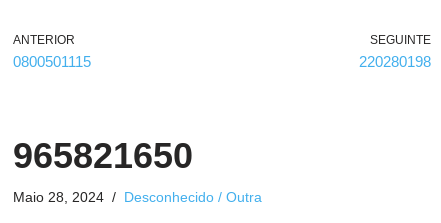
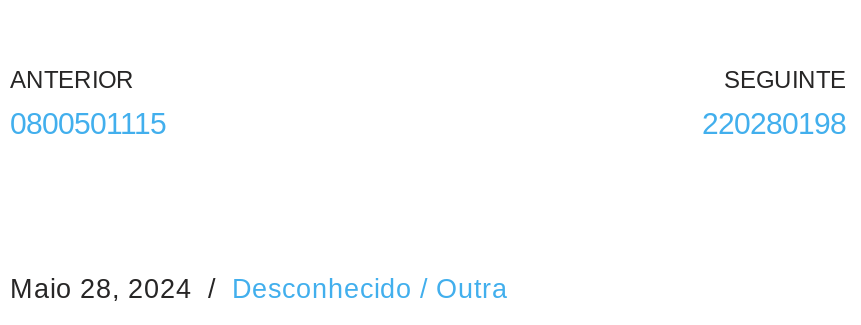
[13,135,193,176] 965821650 -> none

